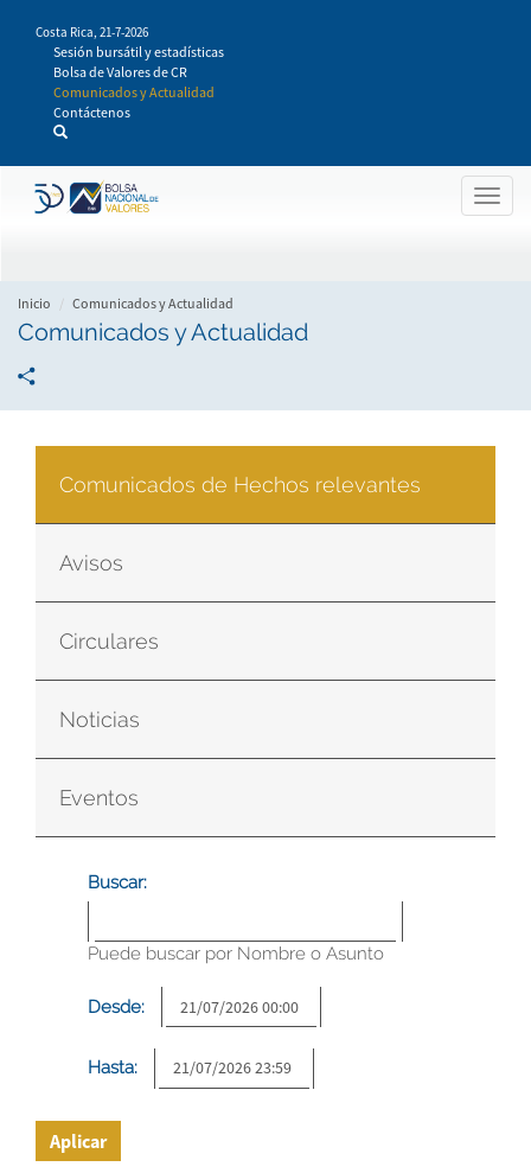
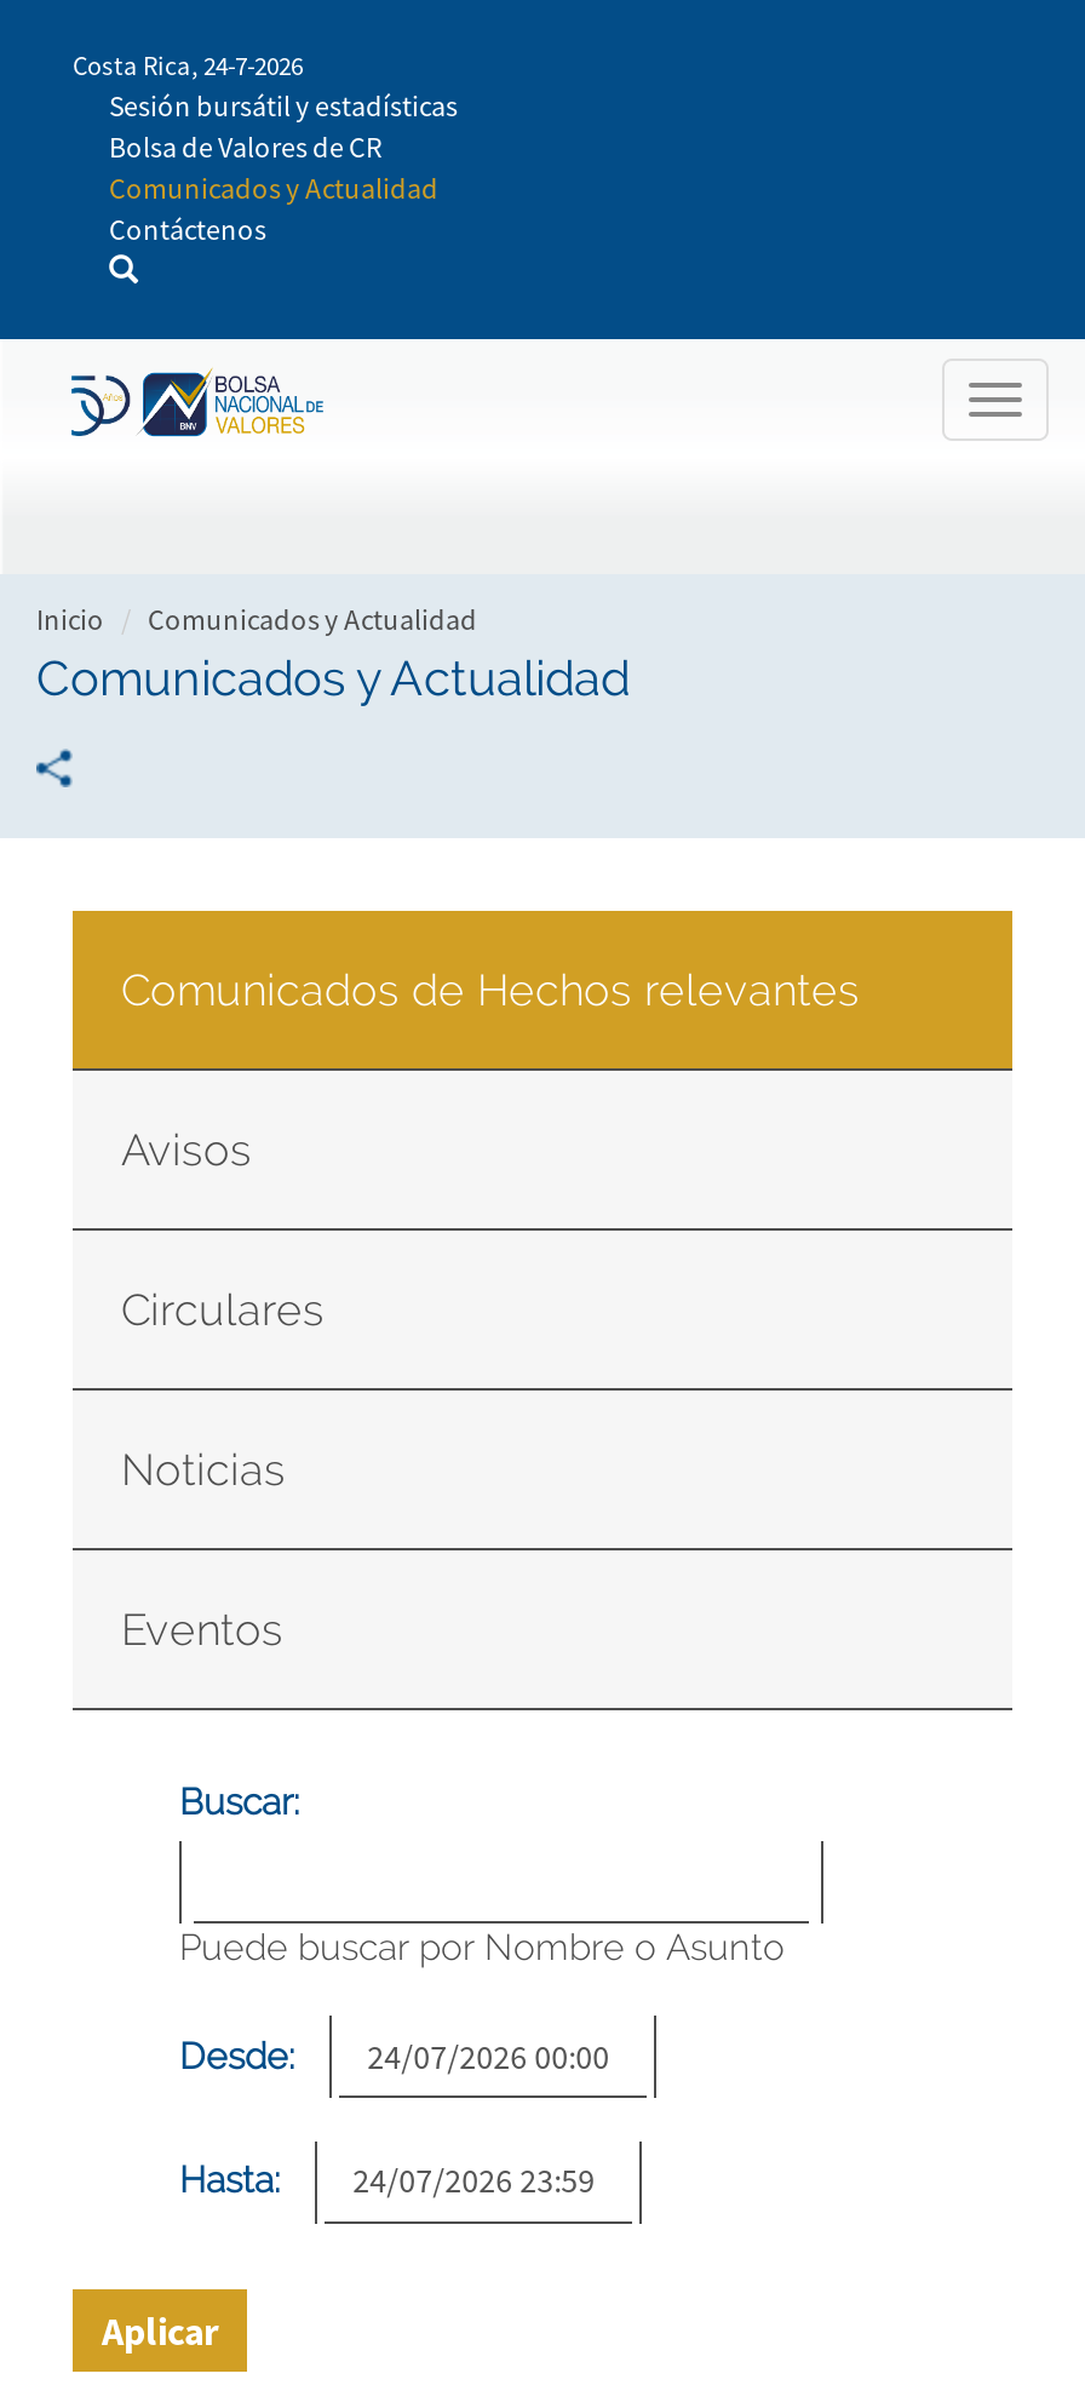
[36,24,148,40] Costa Rica, 21-7-2026 -> [73,48,303,82] Costa Rica, 24-7-2026

